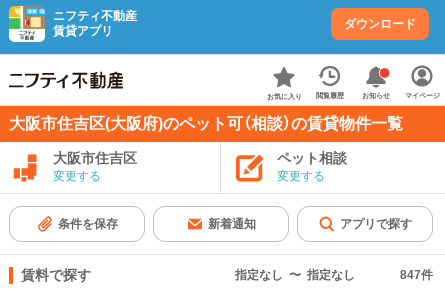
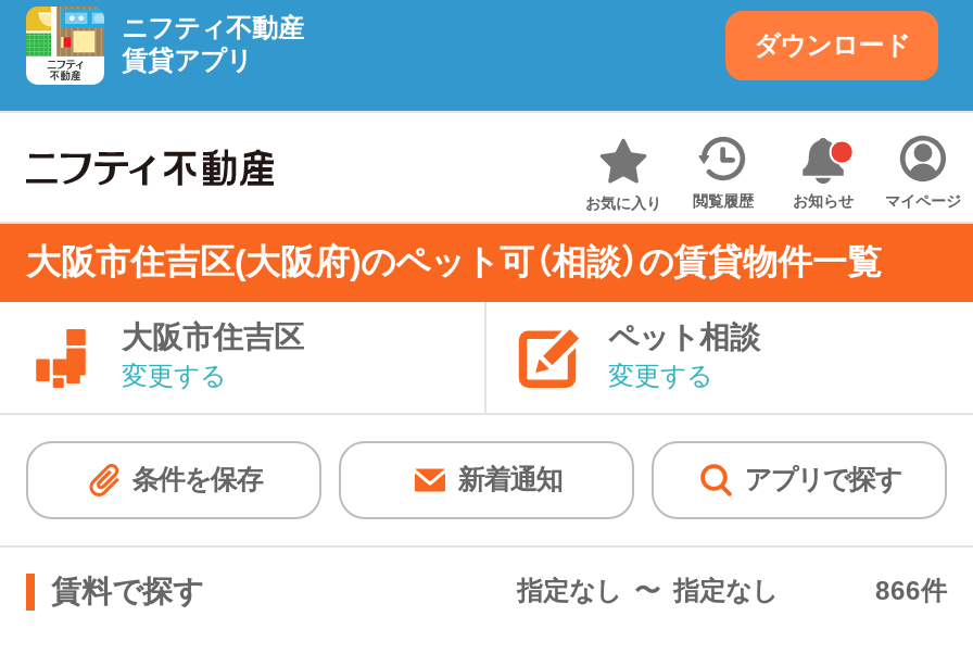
[400,268,433,282] 847件 -> [875,576,947,606] 866件

